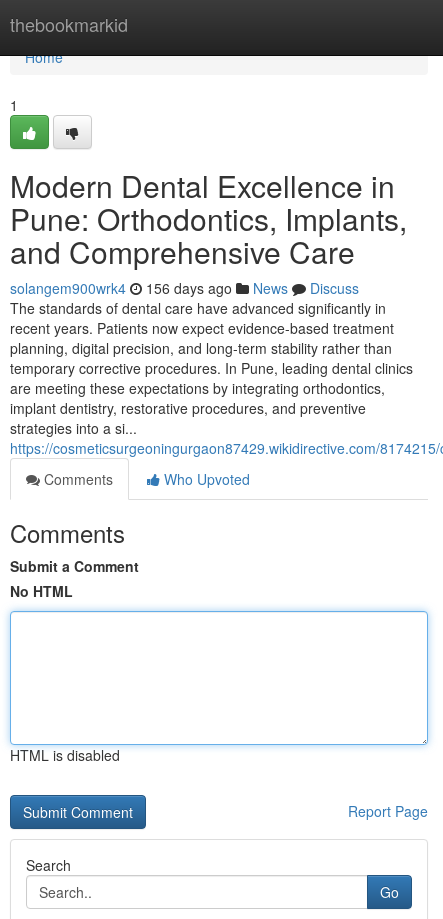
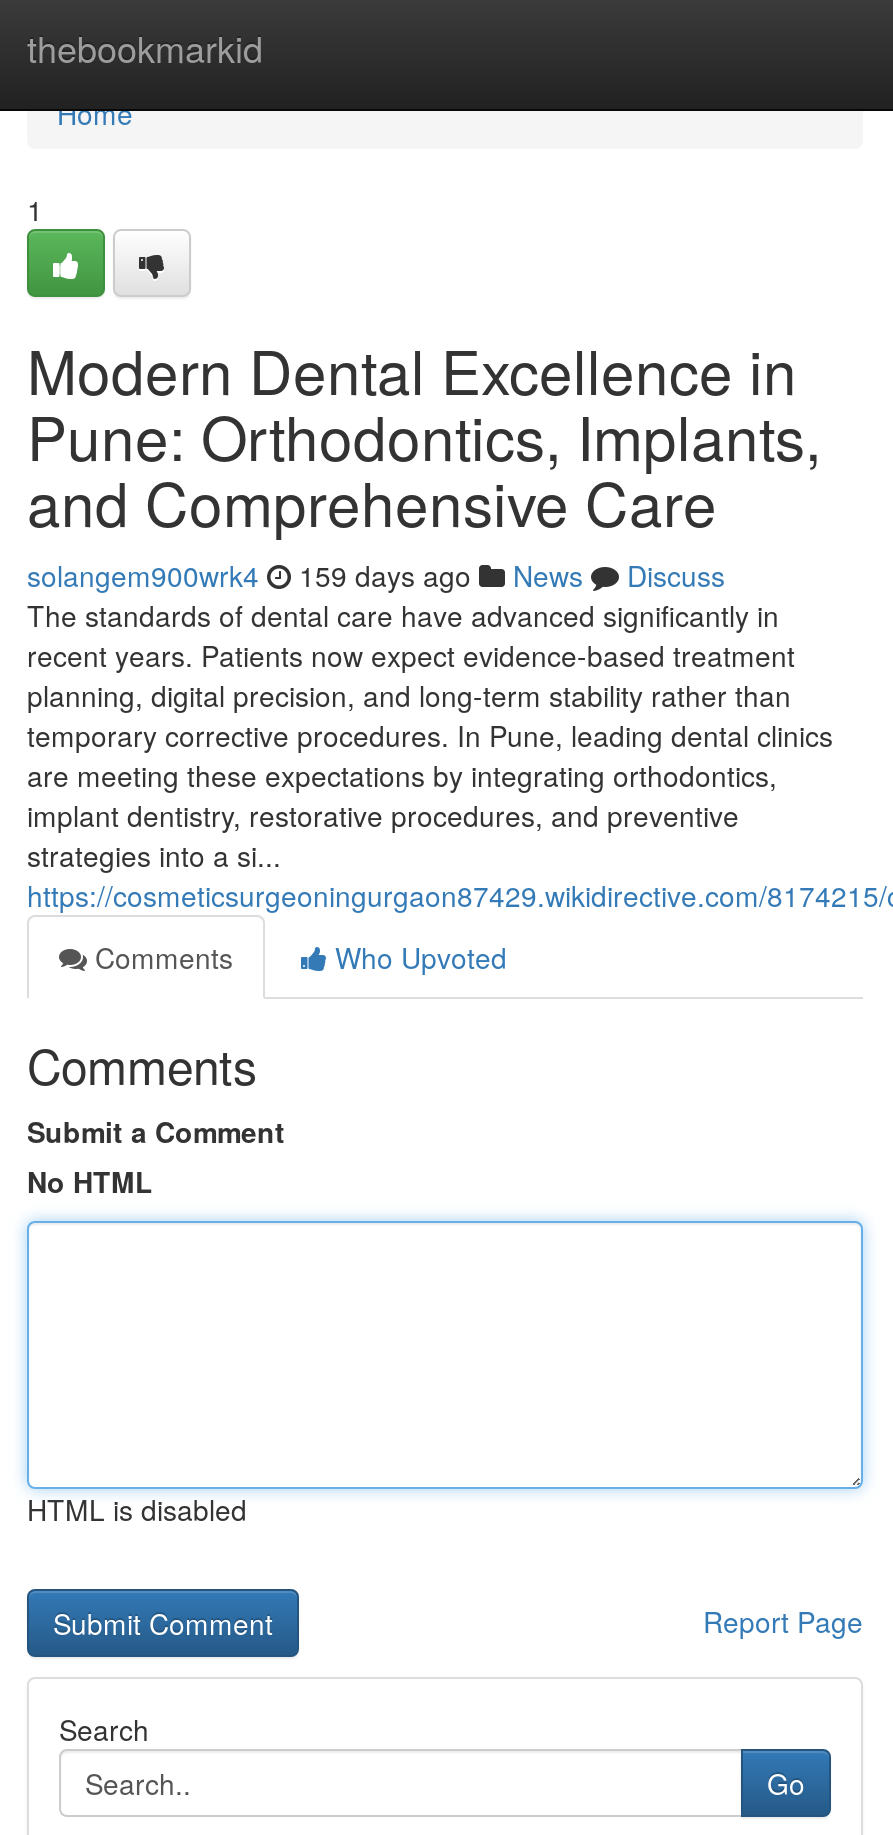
[10,278,359,298] solangem900wrk4 156 days ago News Discuss -> [27,555,725,595] solangem900wrk4 159 days ago News Discuss

